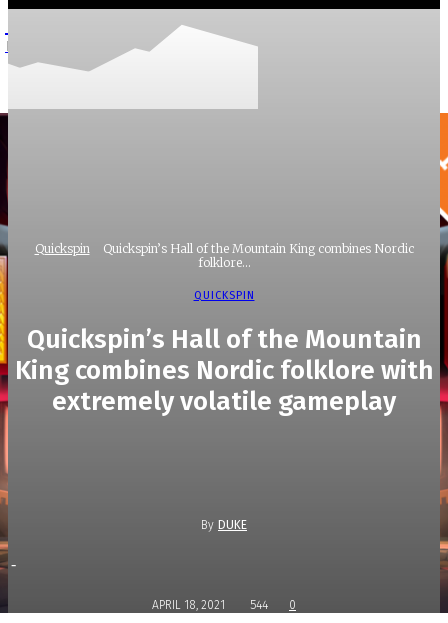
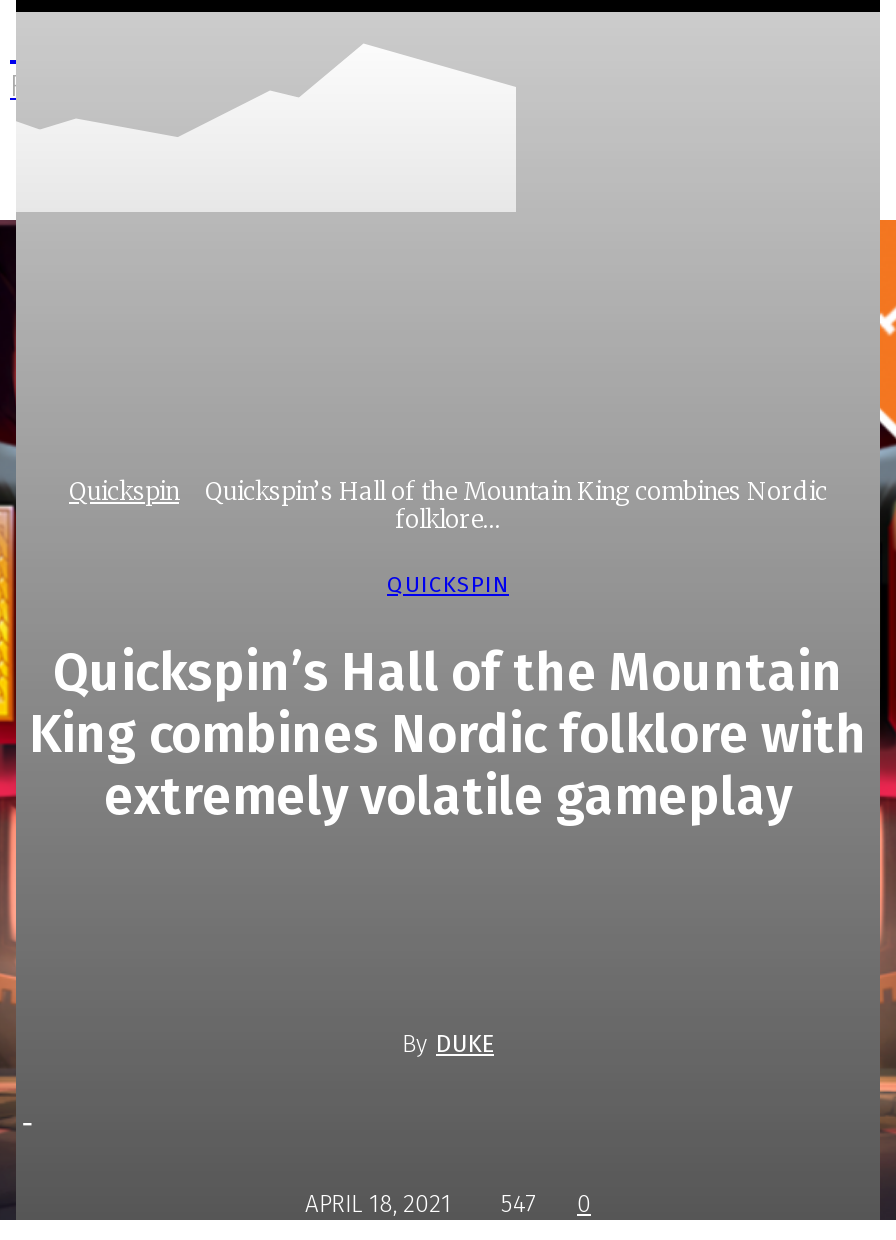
[250,598,268,612] 544 -> [501,1190,535,1218] 547

